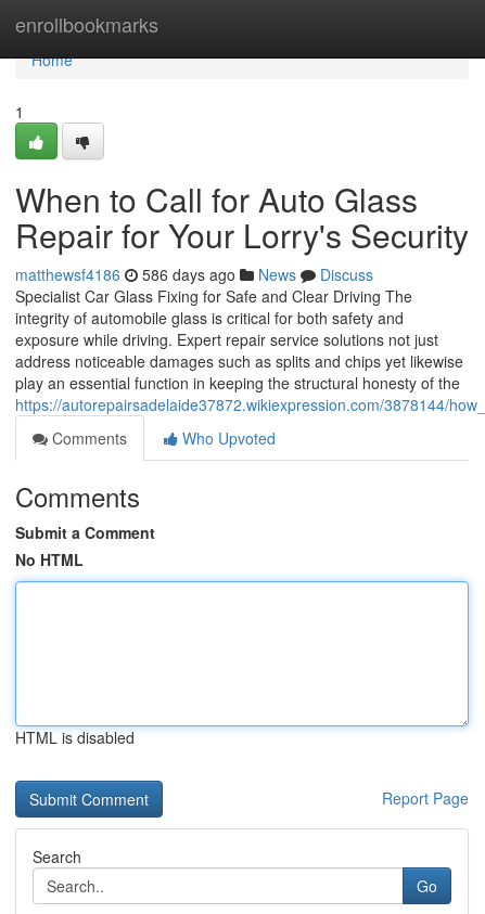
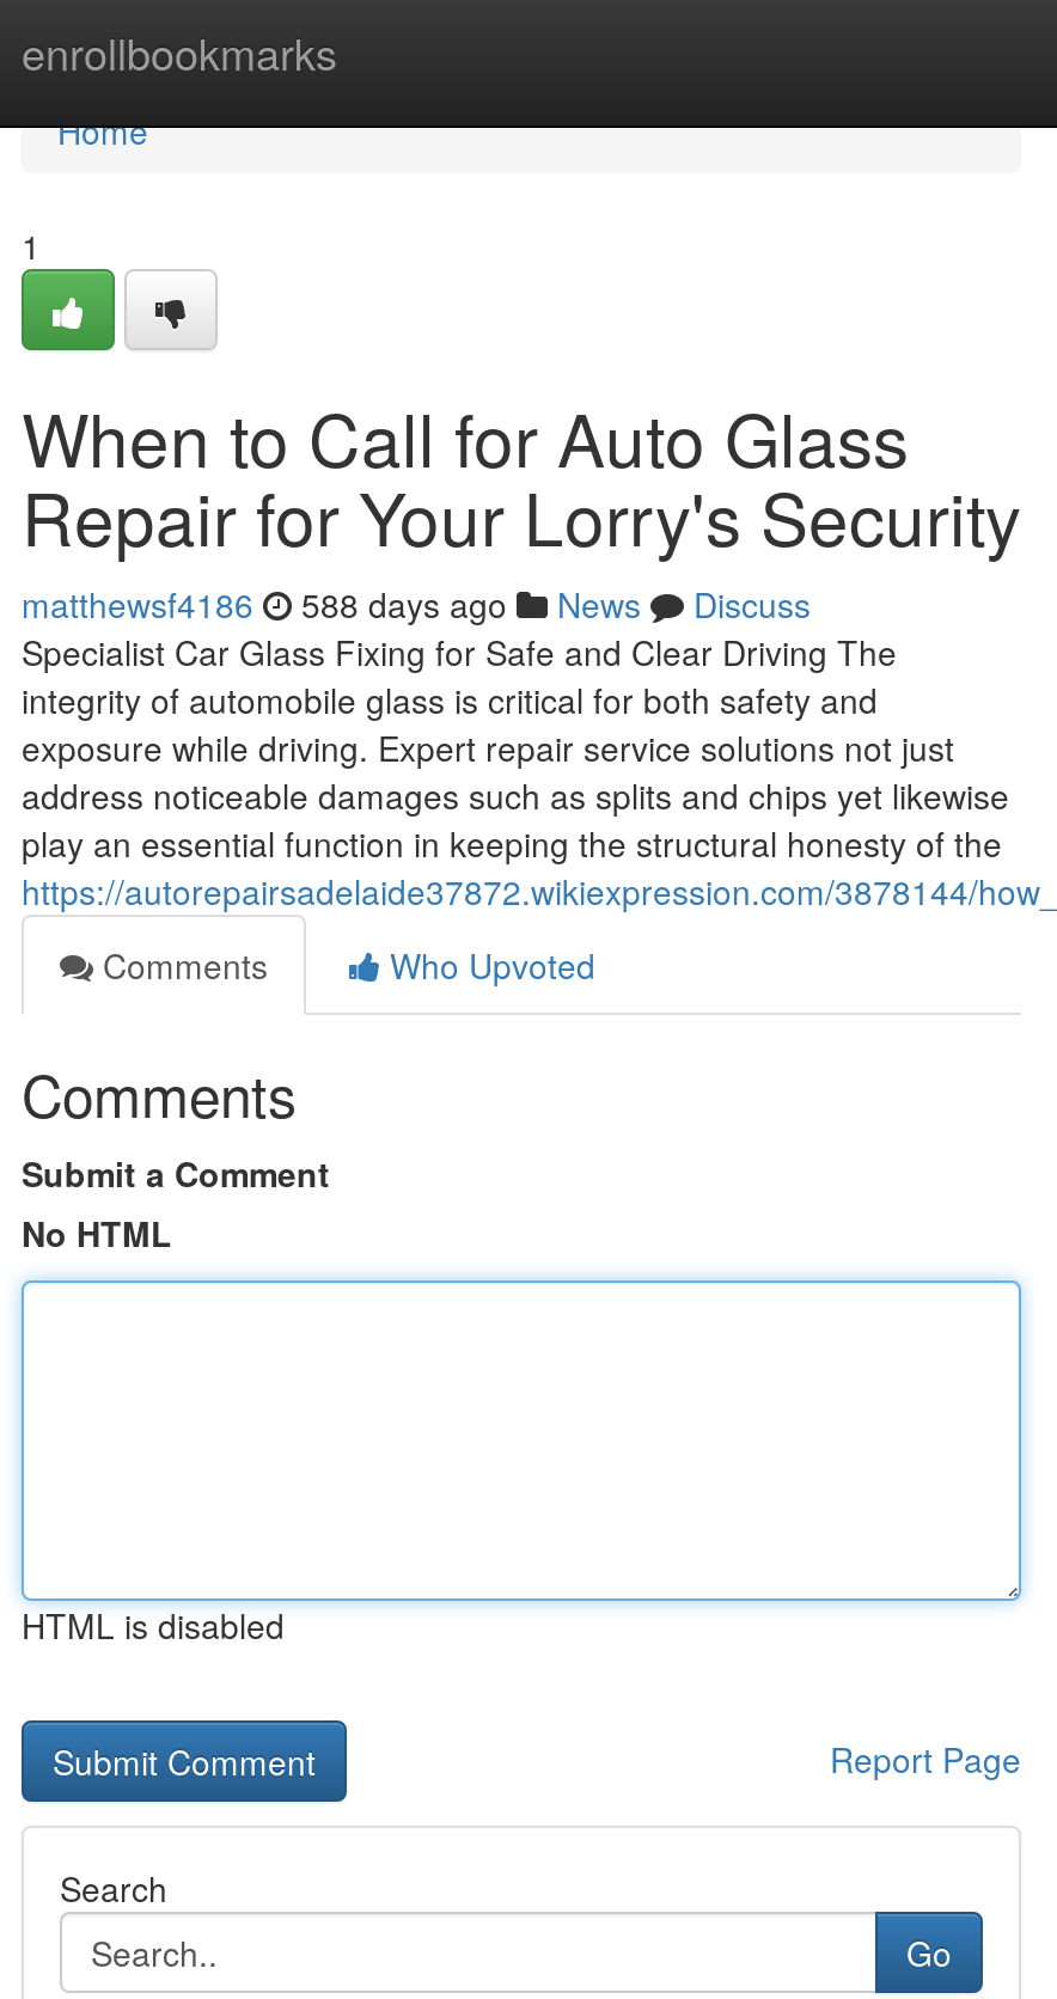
[15,263,373,285] matthewsf4186 586 days ago News Discuss -> [22,580,811,628] matthewsf4186 588 days ago News Discuss

